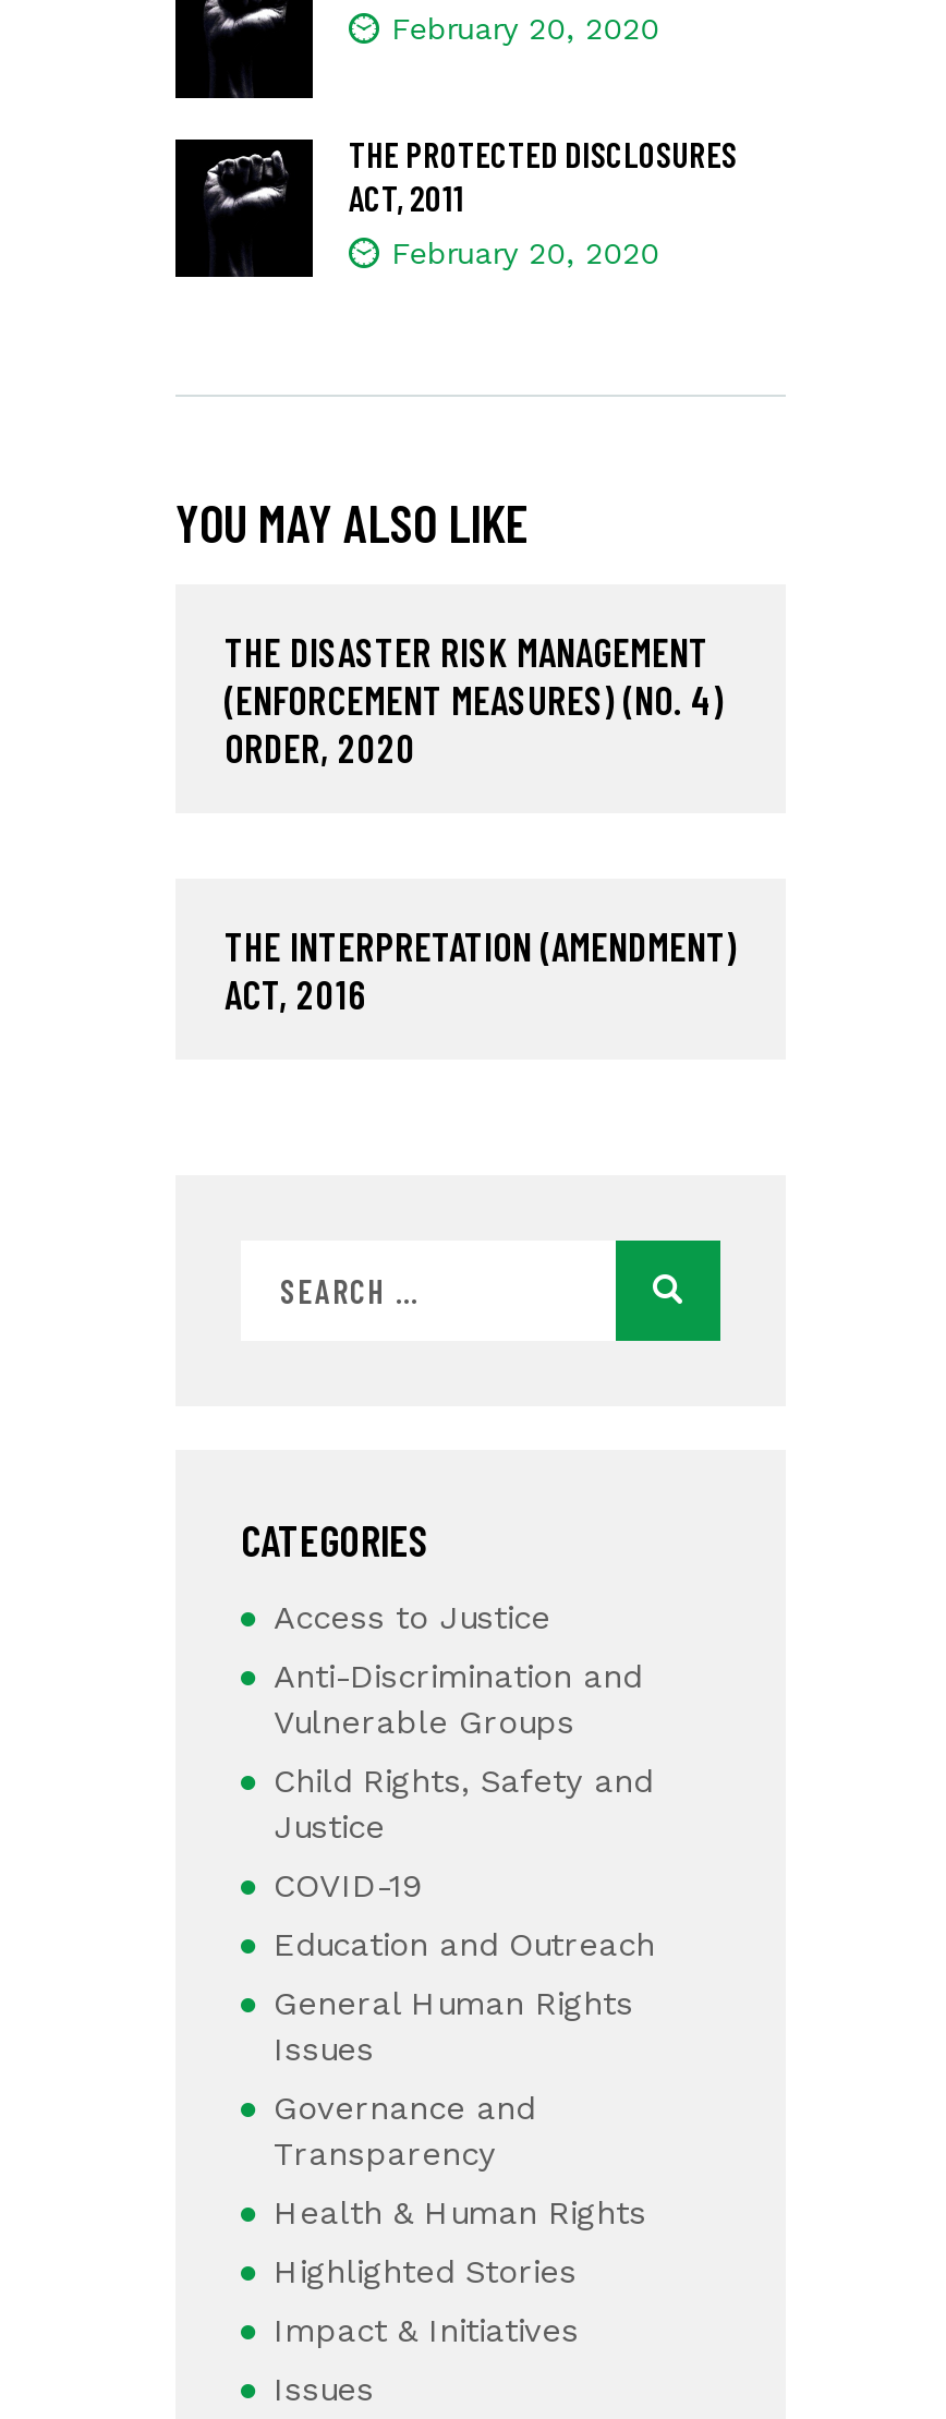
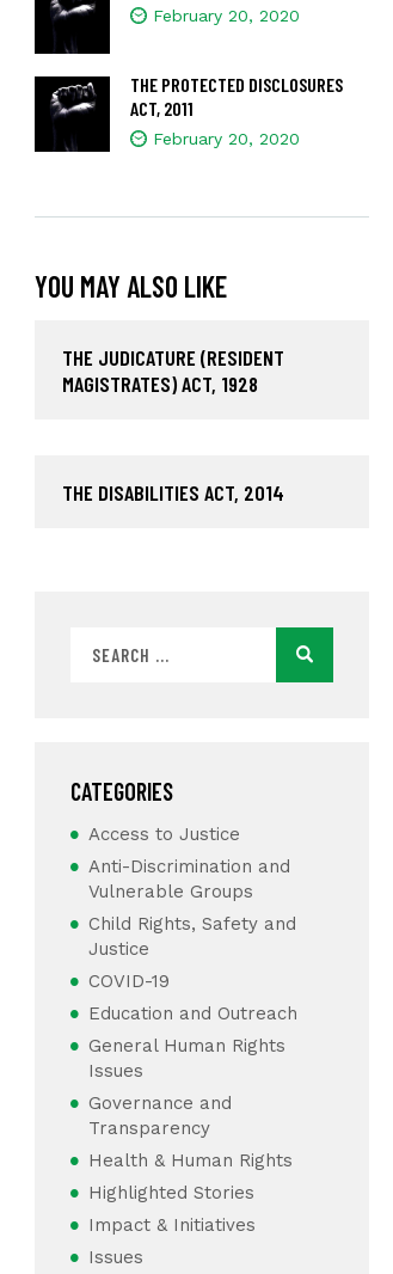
[225,627,724,771] THE DISASTER RISK MANAGEMENT | (ENFORCEMENT MEASURES) (NO. 4) | ORDER, 2020 -> [62,344,284,397] THE JUDICATURE (RESIDENT | MAGISTRATES) ACT, 1928
[225,922,737,1018] THE INTERPRETATION (AMENDMENT) | ACT, 2016 -> [62,479,284,505] THE DISABILITIES ACT, 2014

